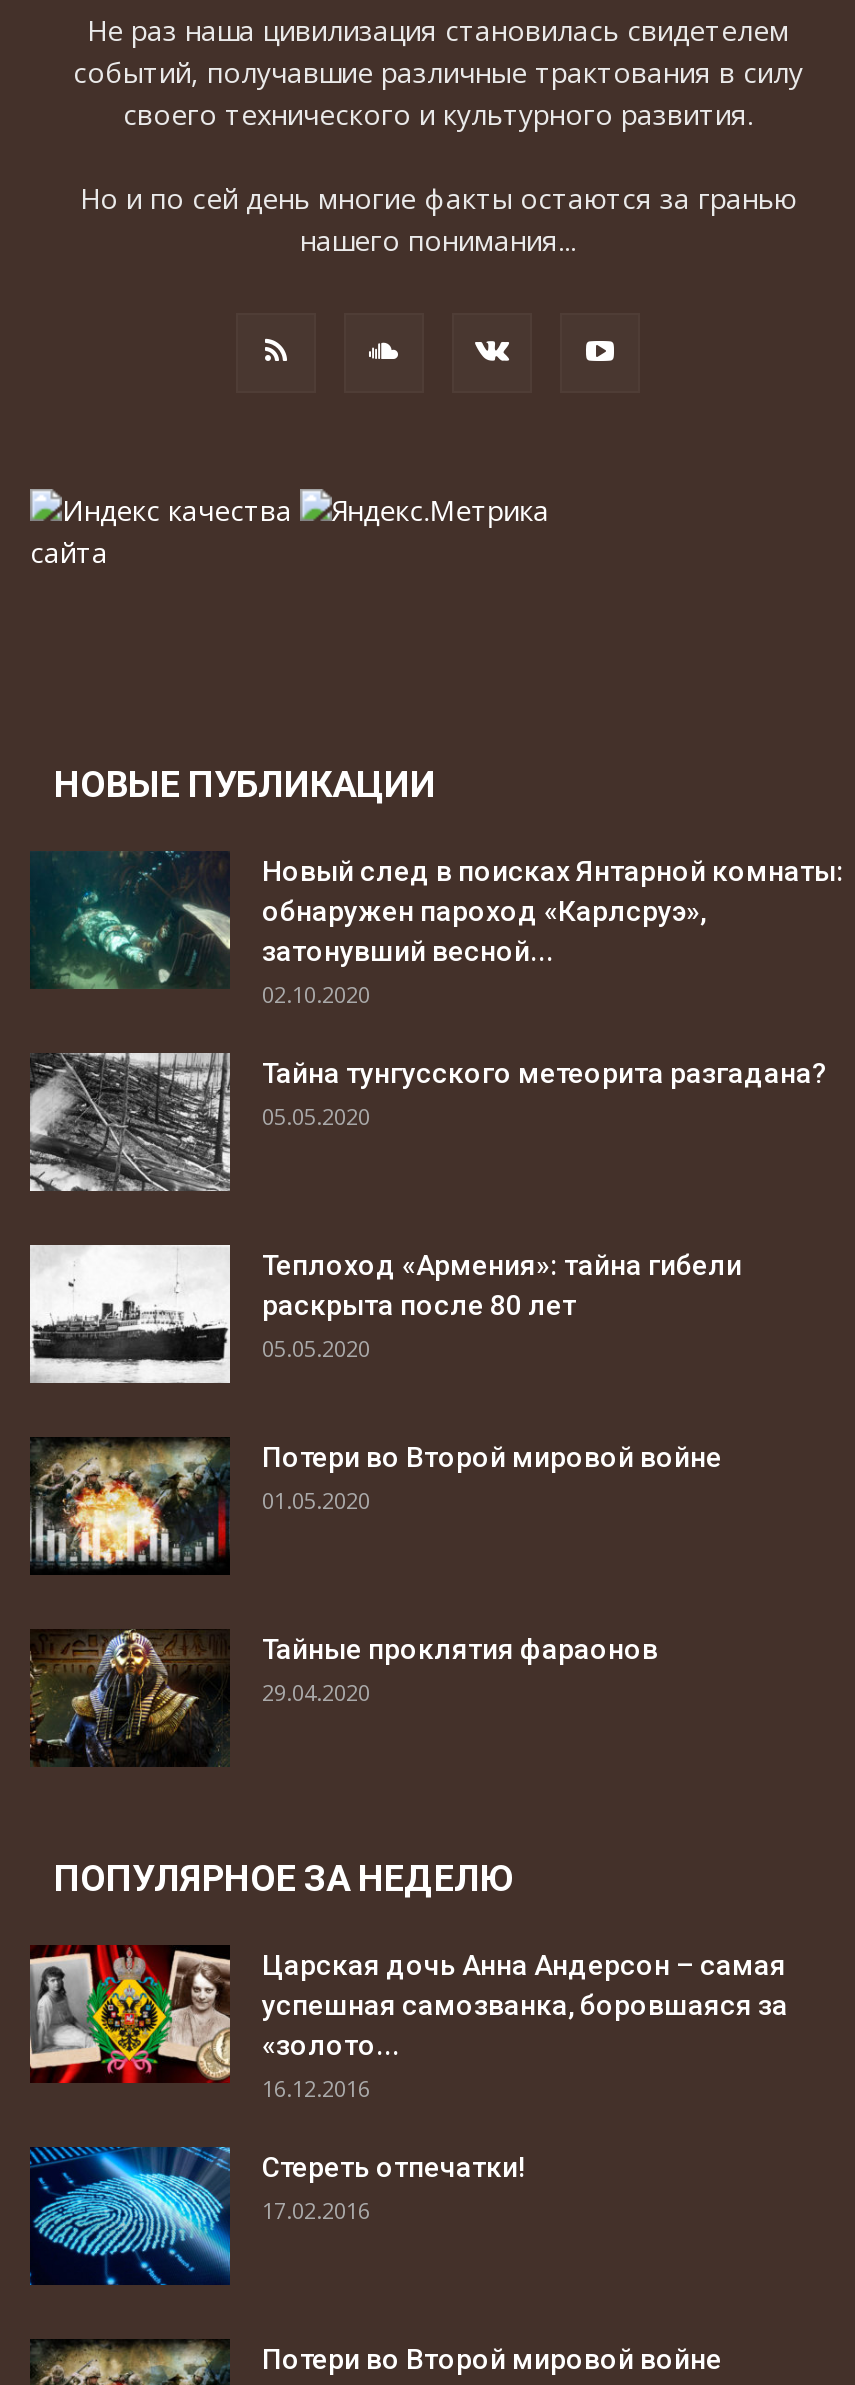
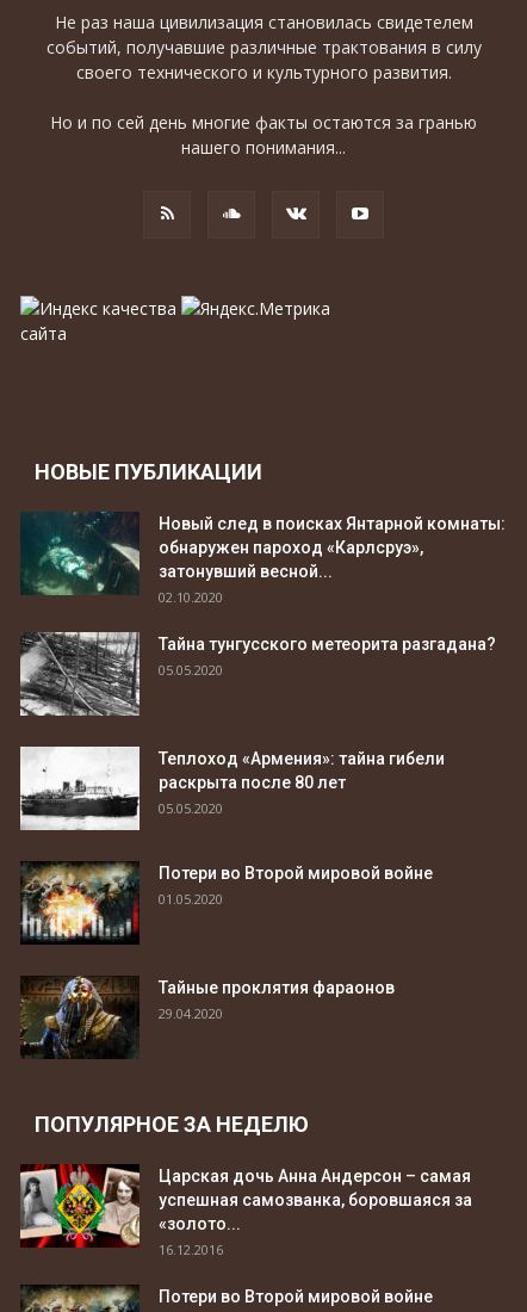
[30,2145,526,2287] [image] | Стереть отпечатки! | 17.02.2016 -> none

